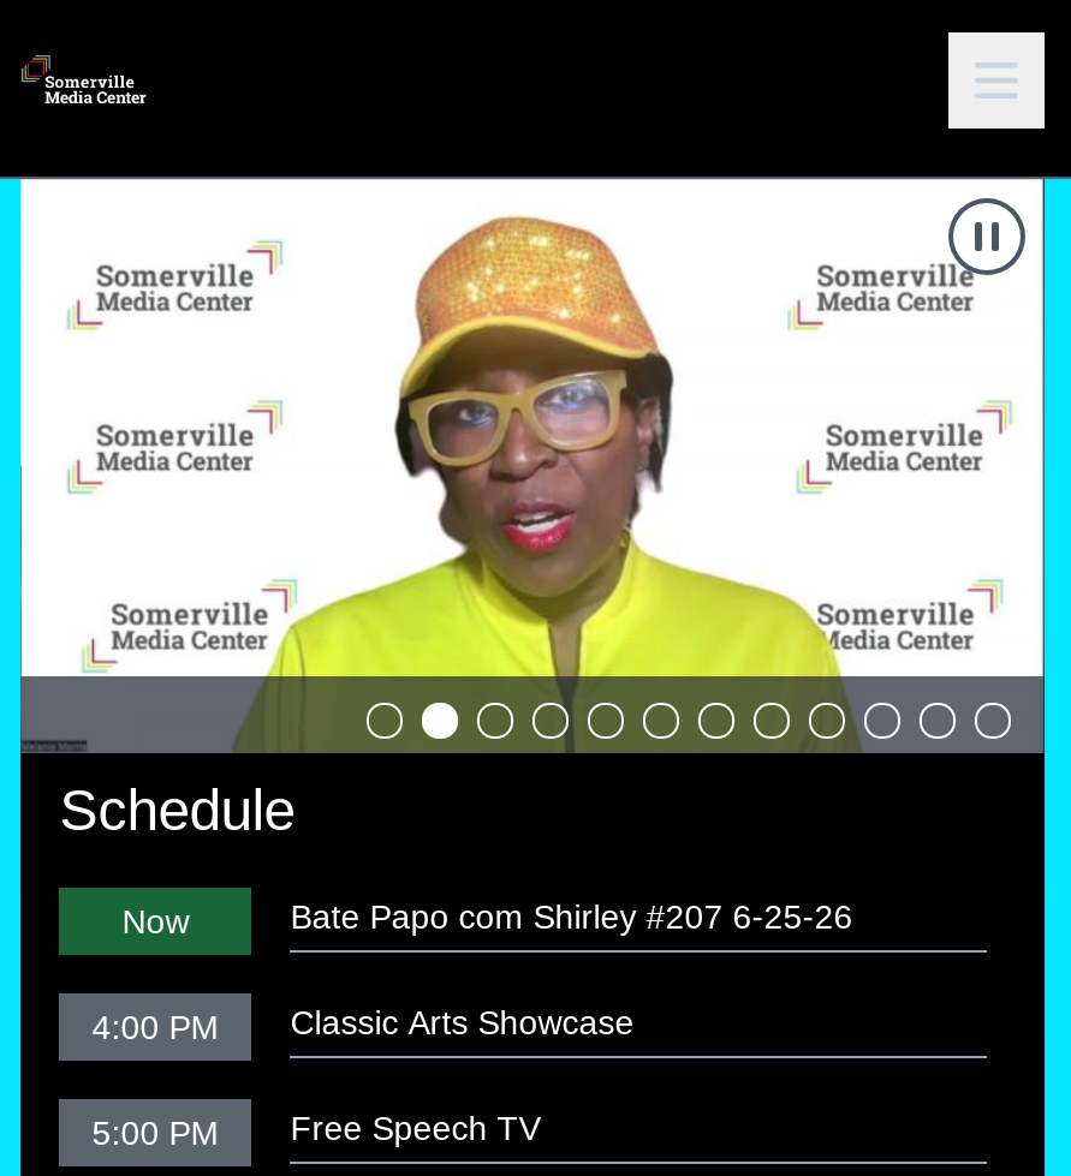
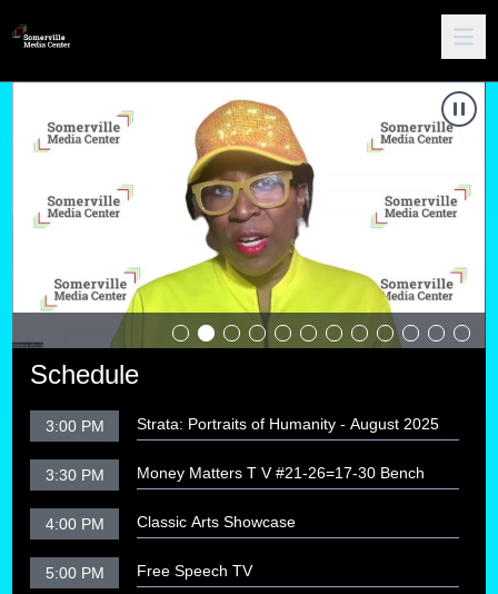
[122,897,853,942] Now | Bate Papo com Shirley #207 6-25-26 -> [45,415,439,484] 3:00 PM | Strata: Portraits of Humanity - August 2025 | 3:30 PM | Money Matters T V #21-26=17-30 Bench

